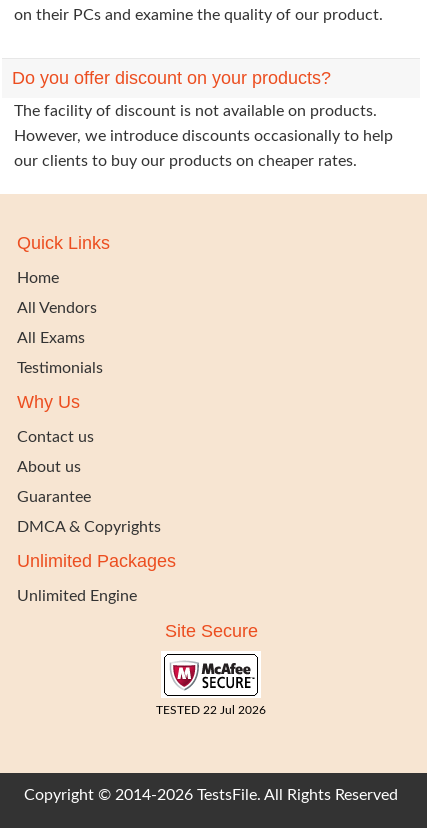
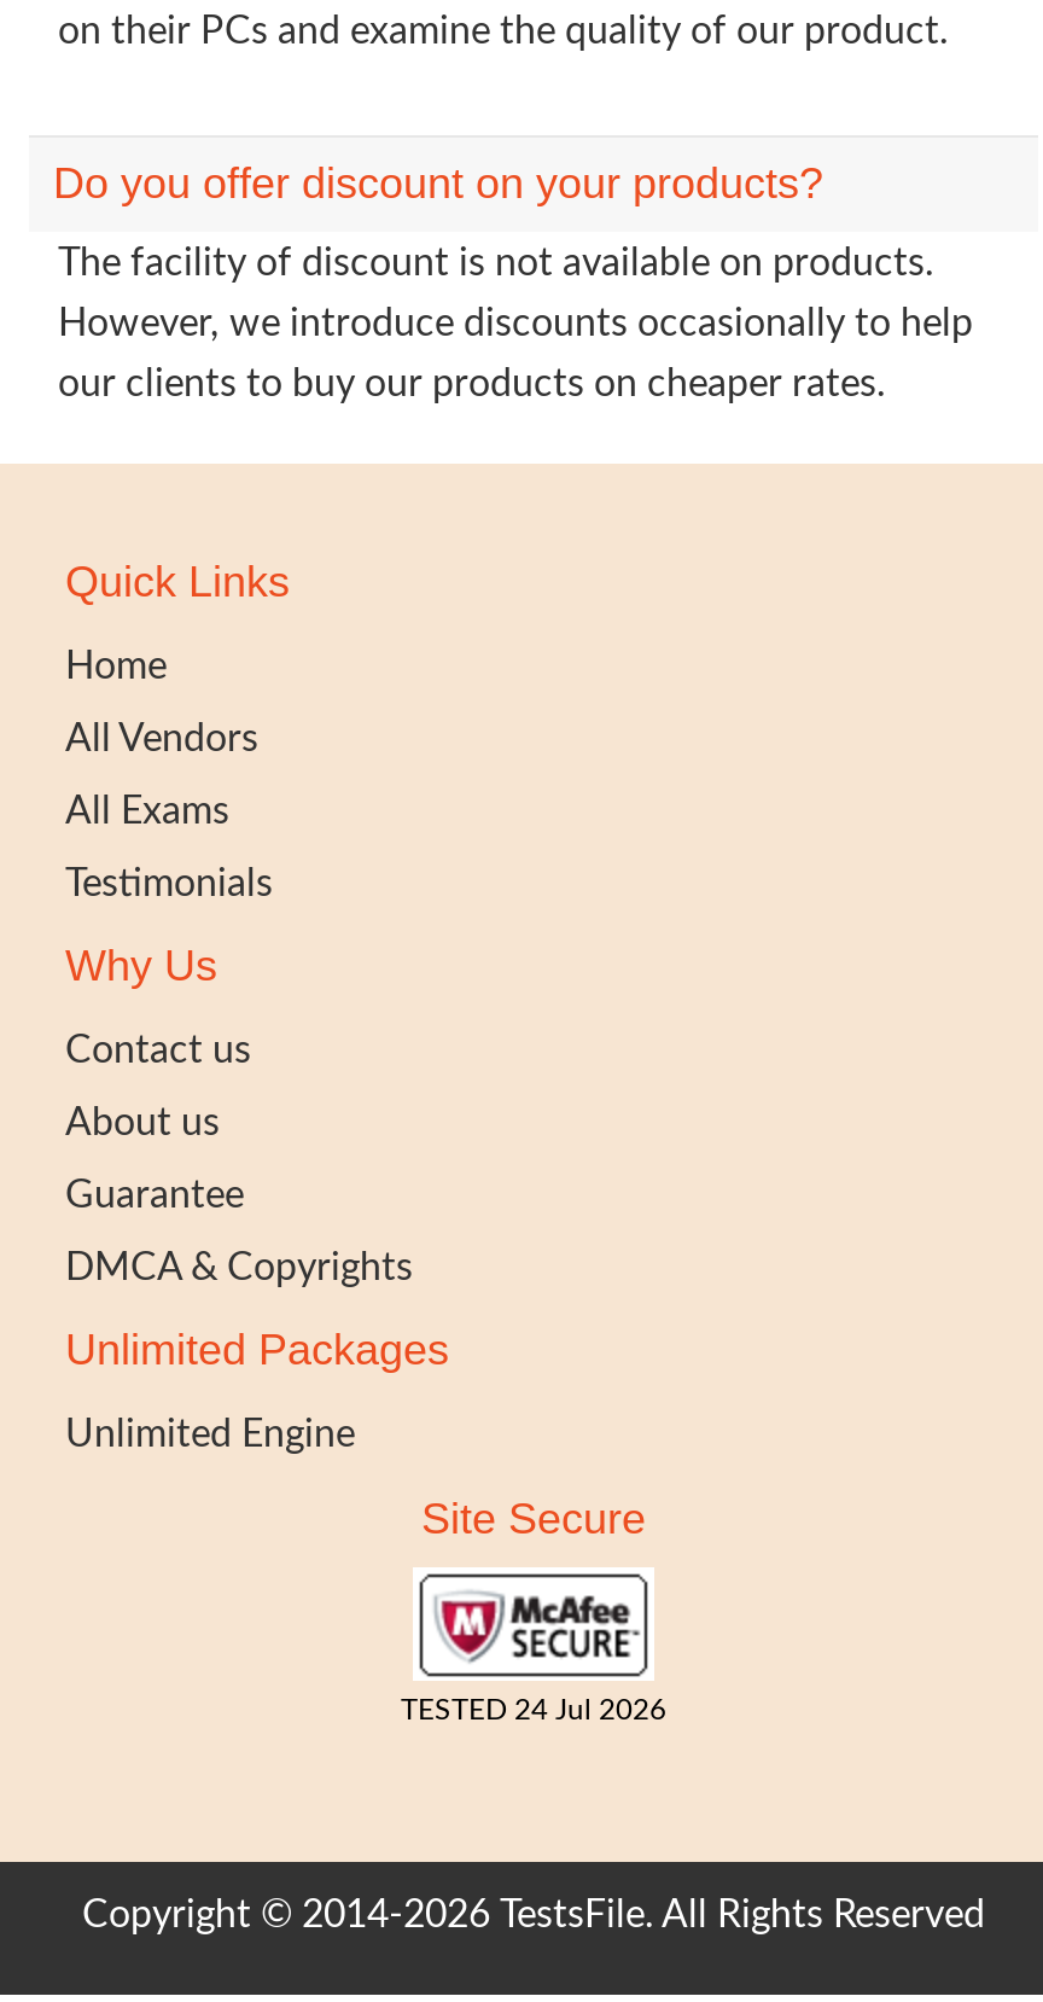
[156,704,266,716] TESTED 22 Jul 2026 -> [401,1695,666,1724] TESTED 24 Jul 2026

